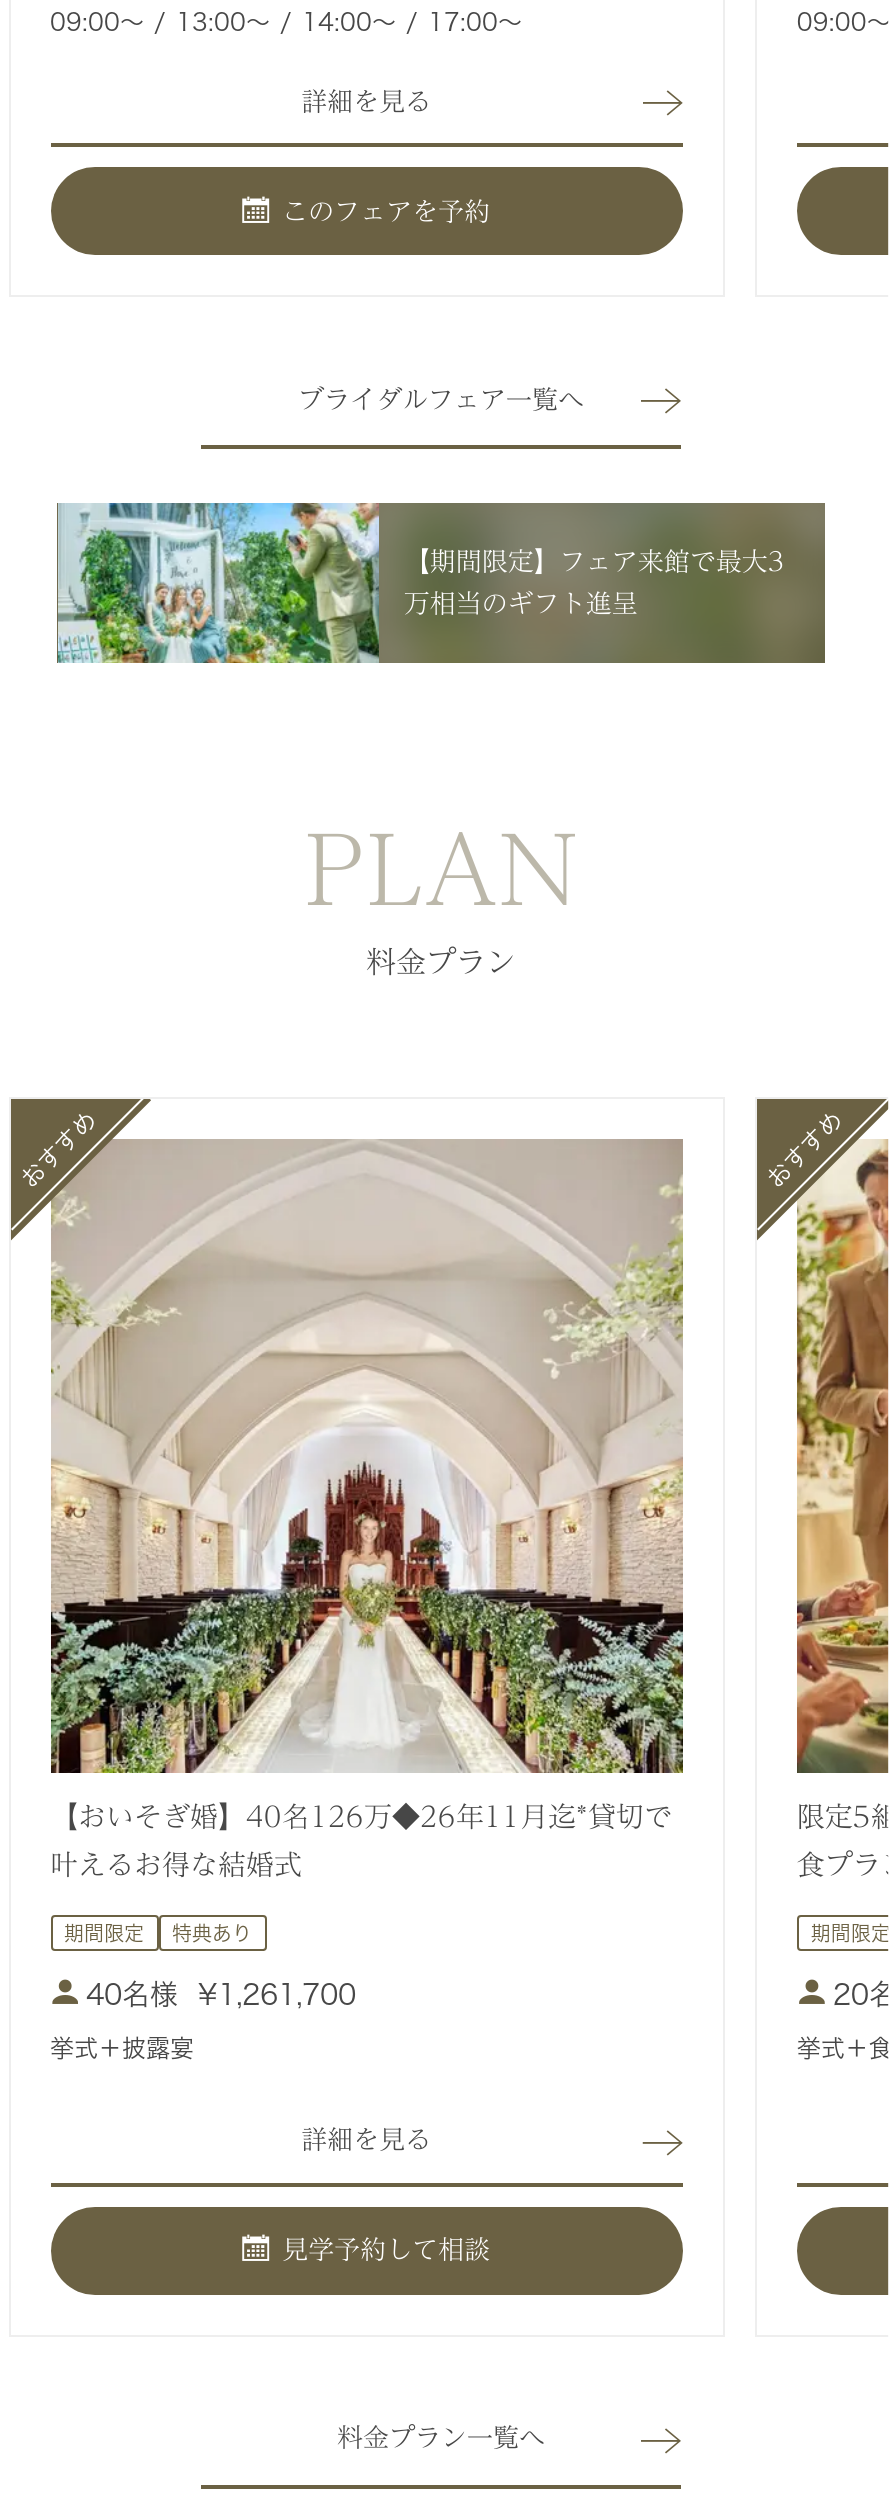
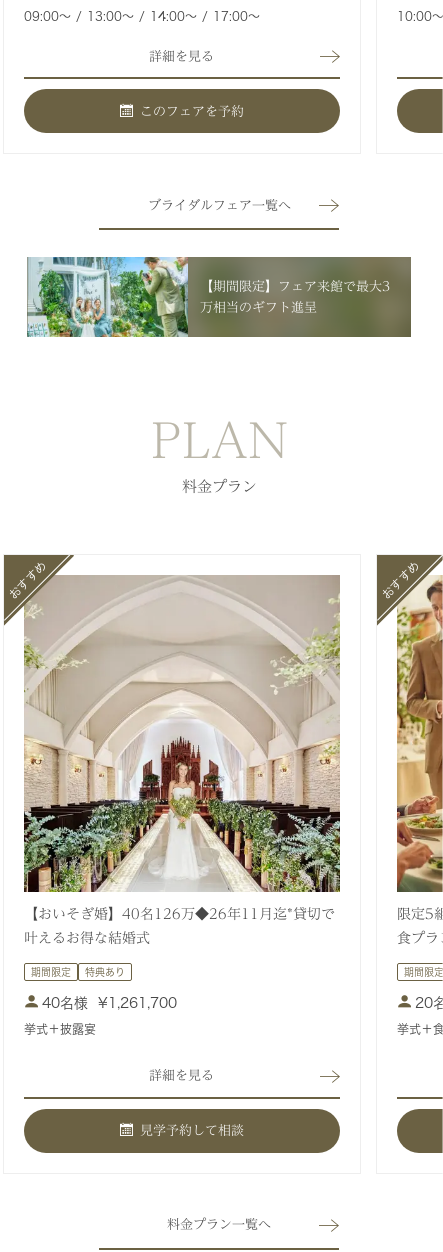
[797,9,889,33] 09:00〜 -> [397,10,443,22] 10:00〜

